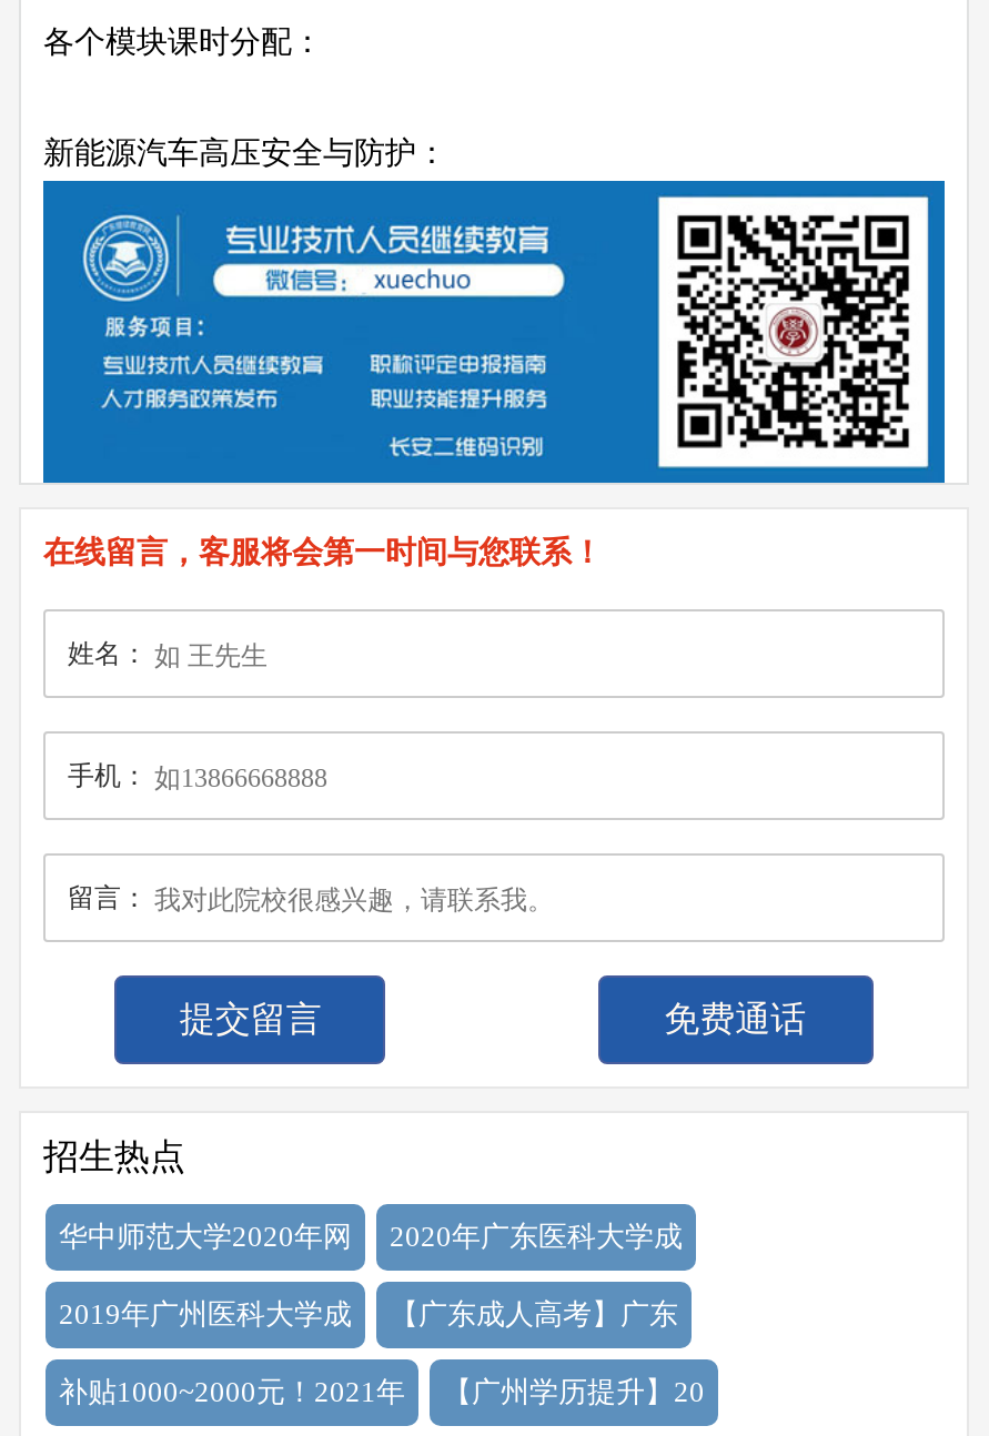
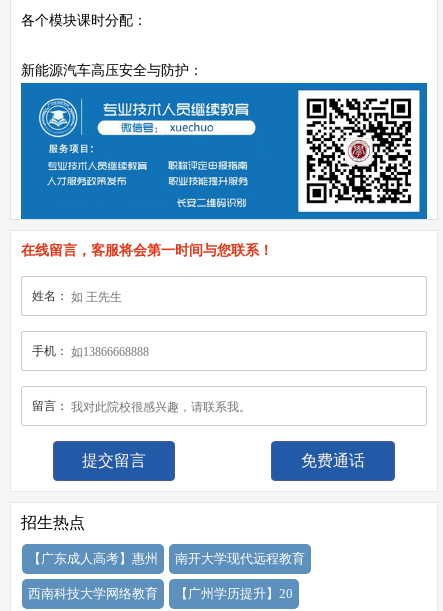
[59,1219,683,1407] 华中师范大学2020年网 | 2020年广东医科大学成 | 2019年广州医科大学成 | 【广东成人高考】广东 | 补贴1000~2000元！2021年 -> [28,551,305,601] 【广东成人高考】惠州 | 南开大学现代远程教育 | 西南科技大学网络教育

